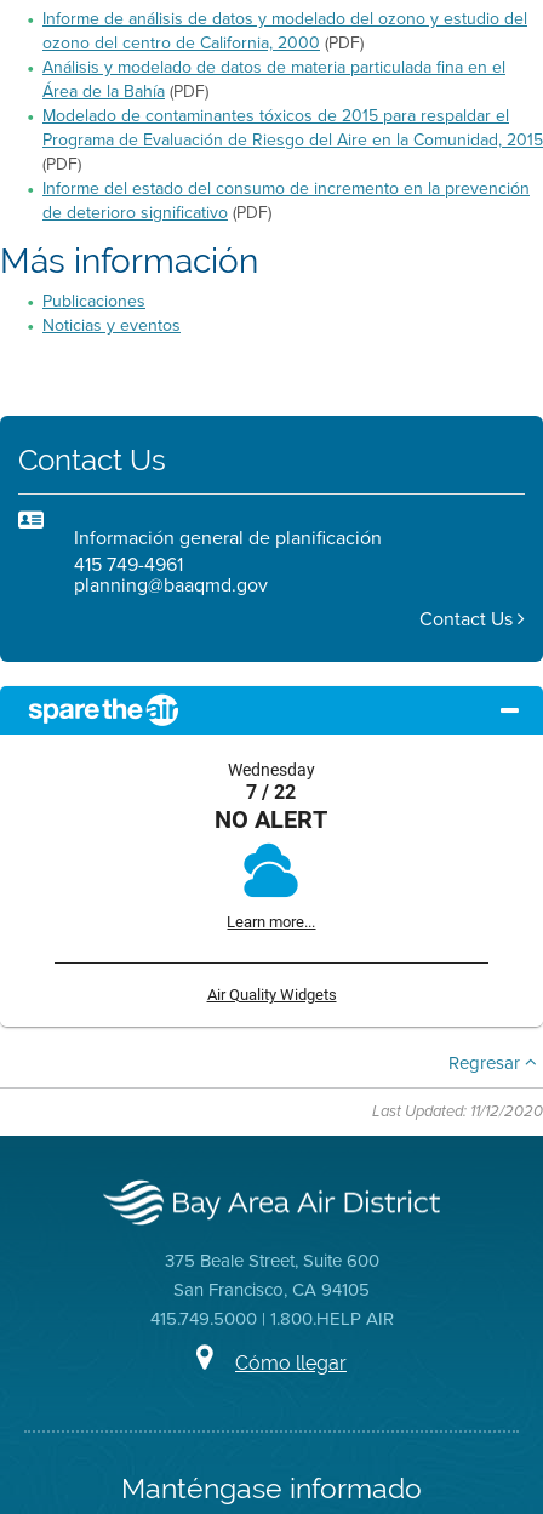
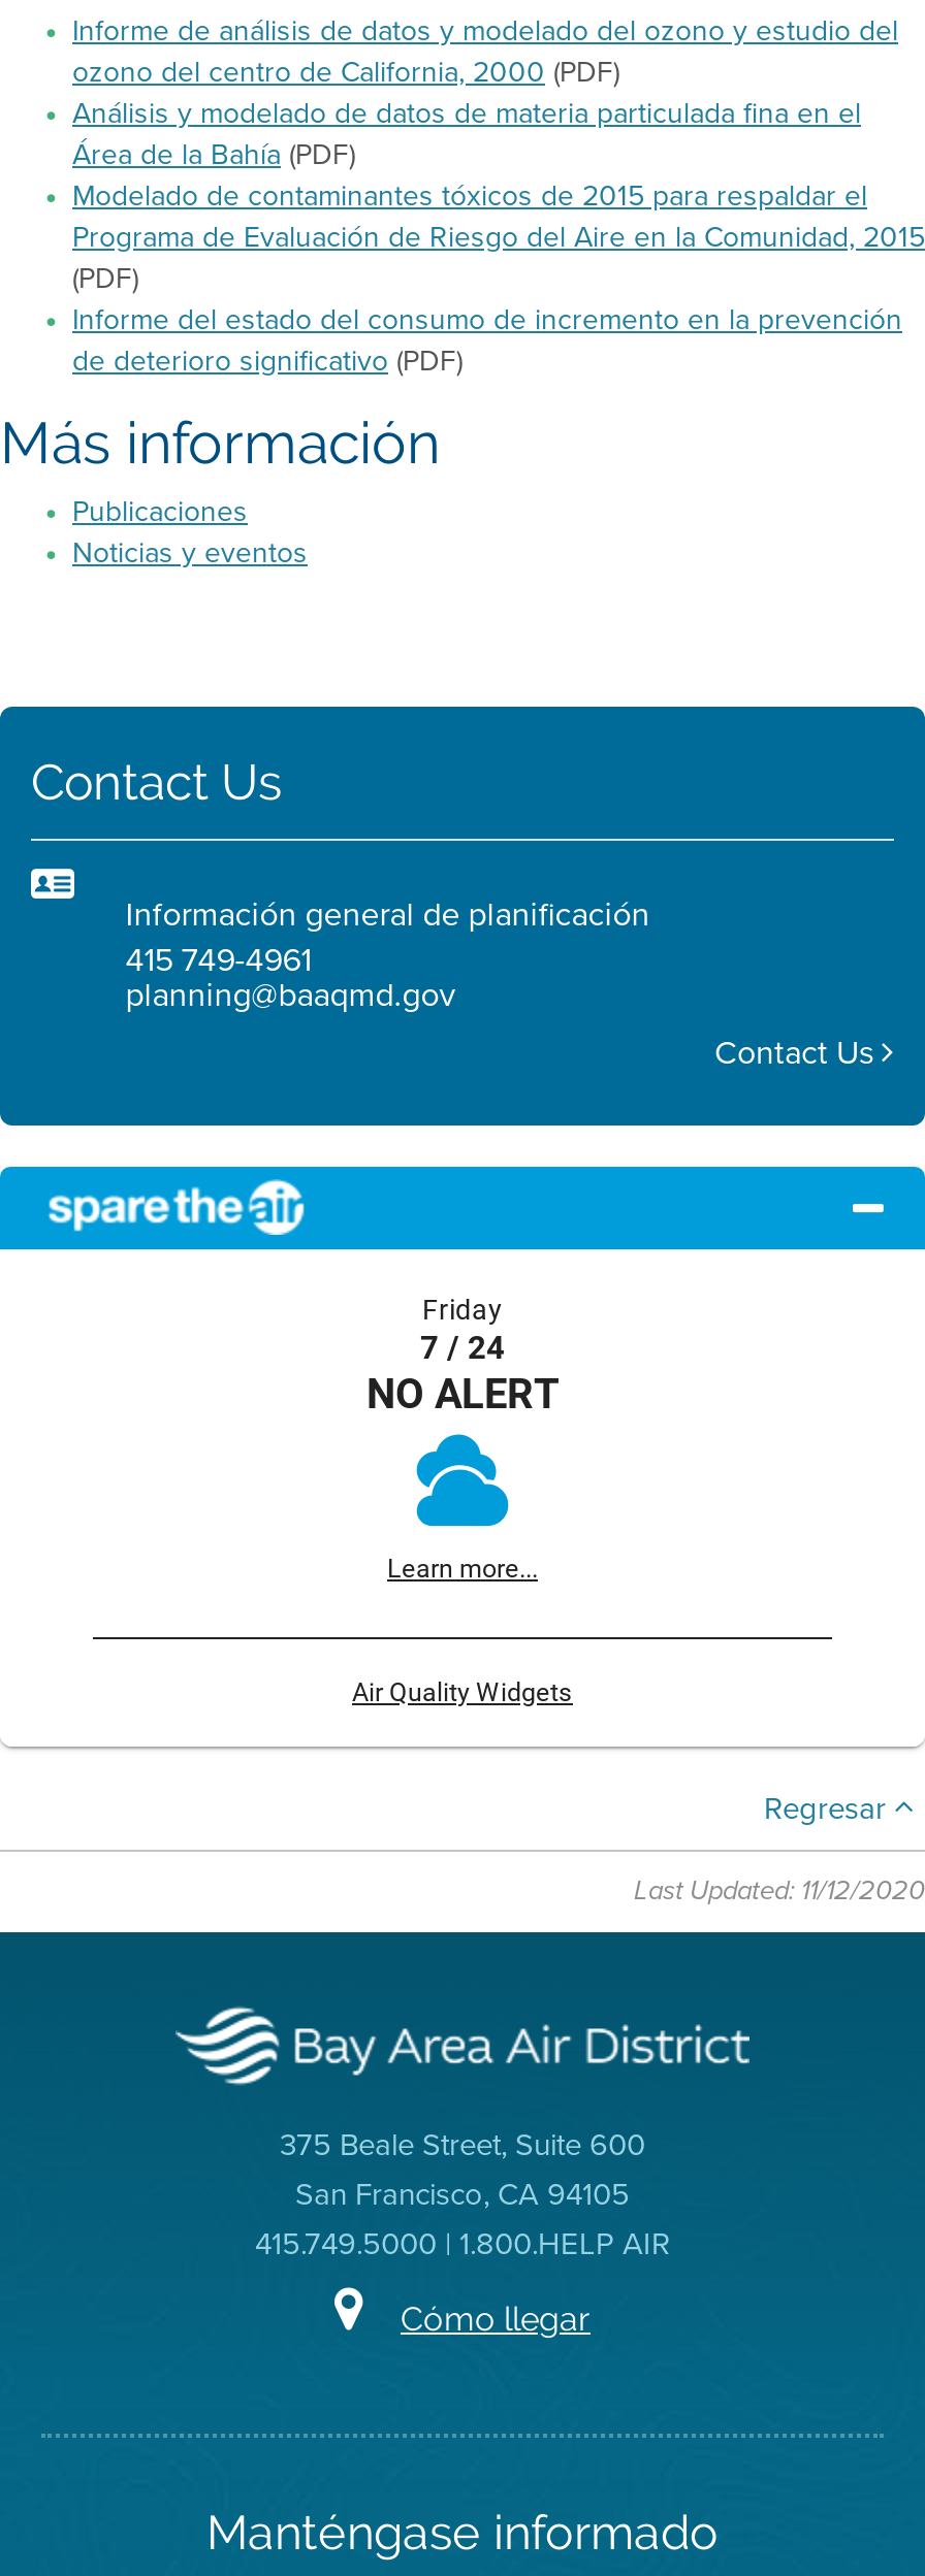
[228,759,315,804] Wednesday | 7 / 22 -> [420,1291,505,1367] Friday | 7 / 24

